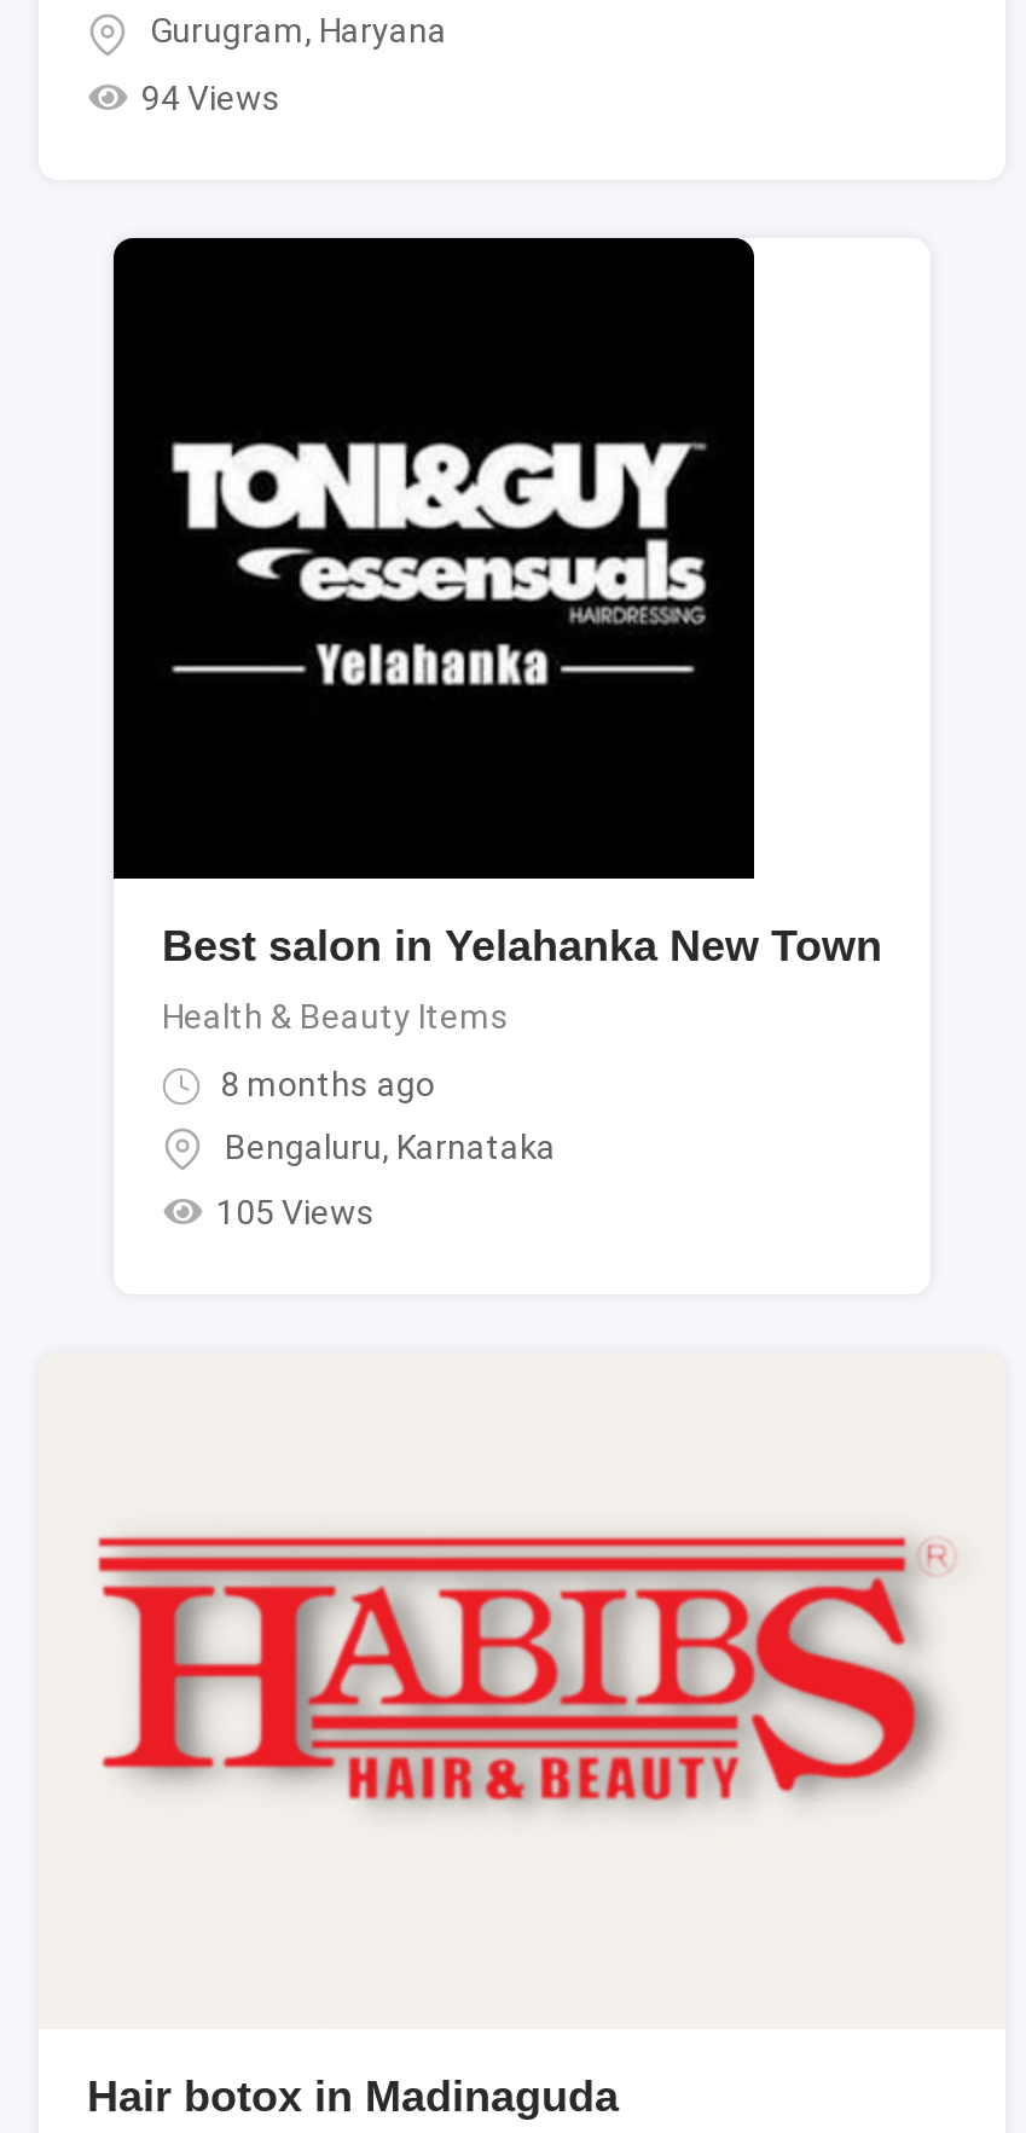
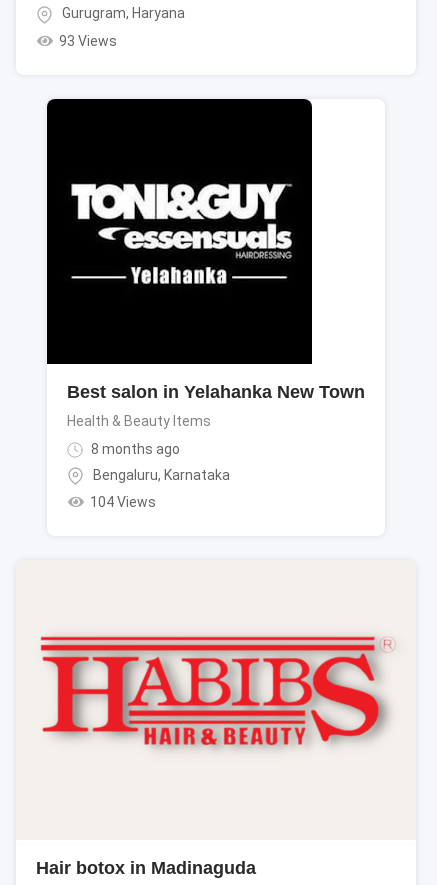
[141,78,282,116] 94 Views -> [58,33,116,49] 93 Views
[216,1193,376,1232] 105 Views -> [89,494,155,510] 104 Views

